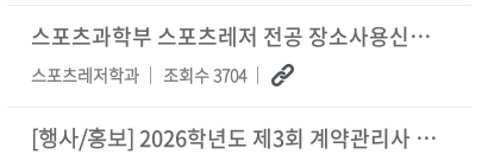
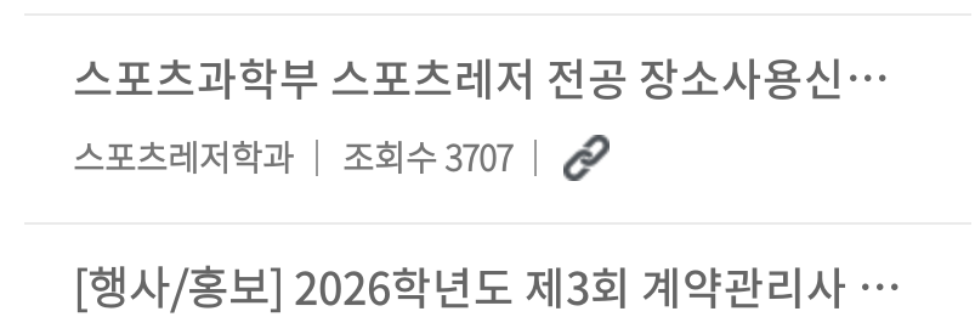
[31,63,246,86] 스포츠레저학과 조회수 3704 -> [73,132,512,181] 스포츠레저학과 조회수 3707

